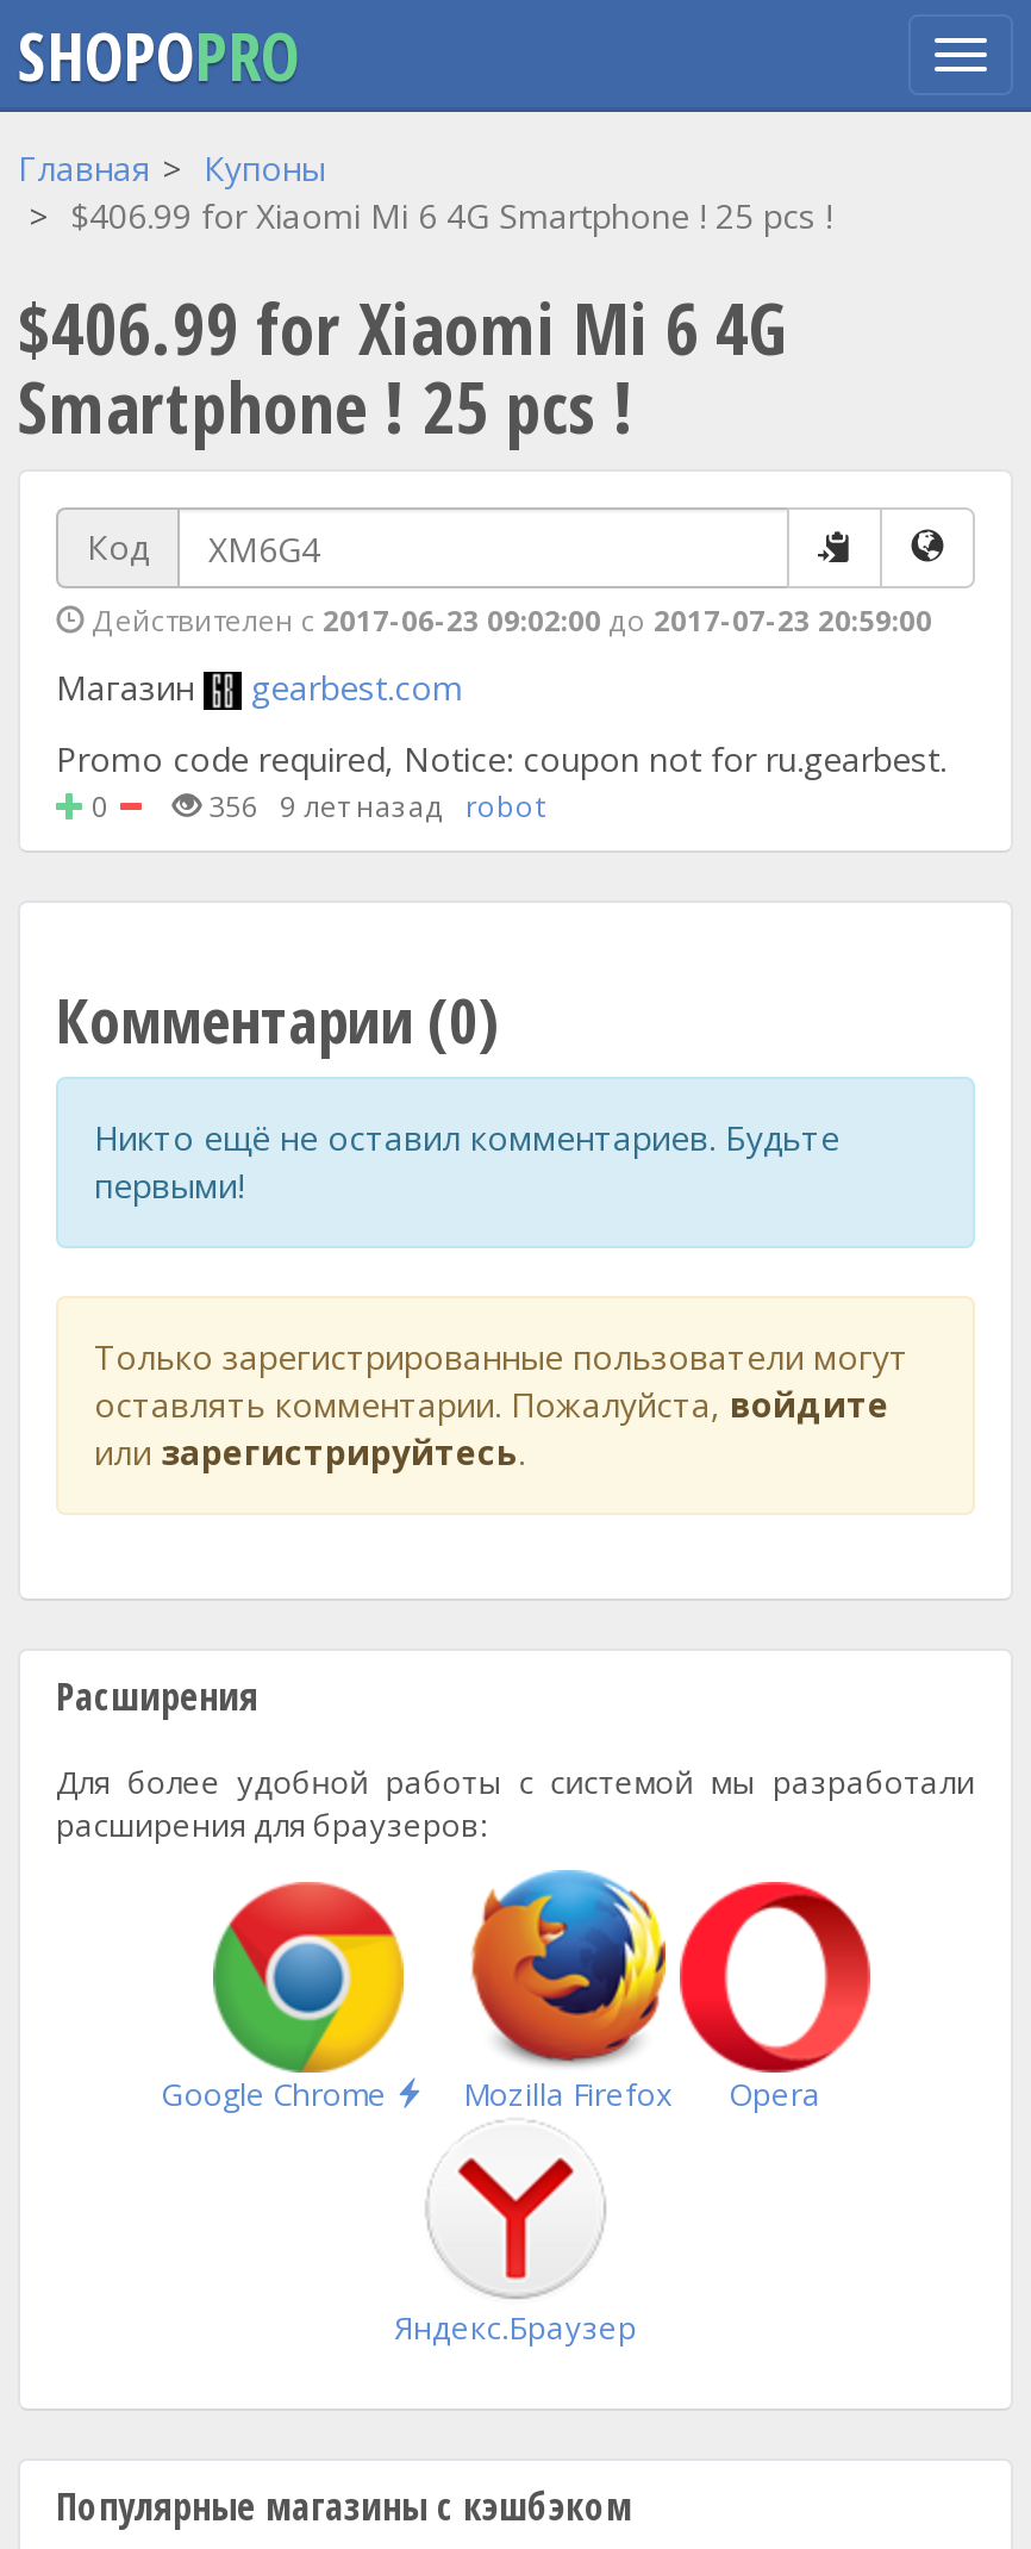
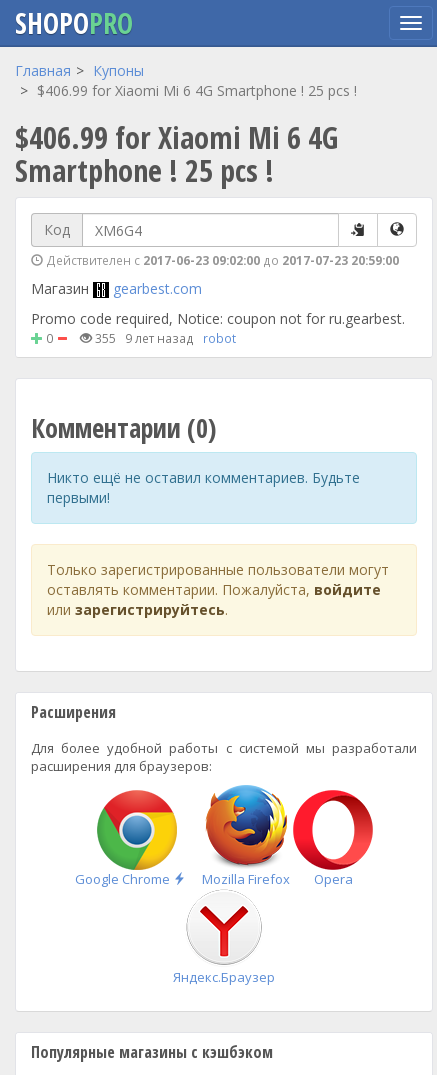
[201,786,544,824] 356 9 лет назад robot -> [92,330,236,346] 355 9 лет назад robot

